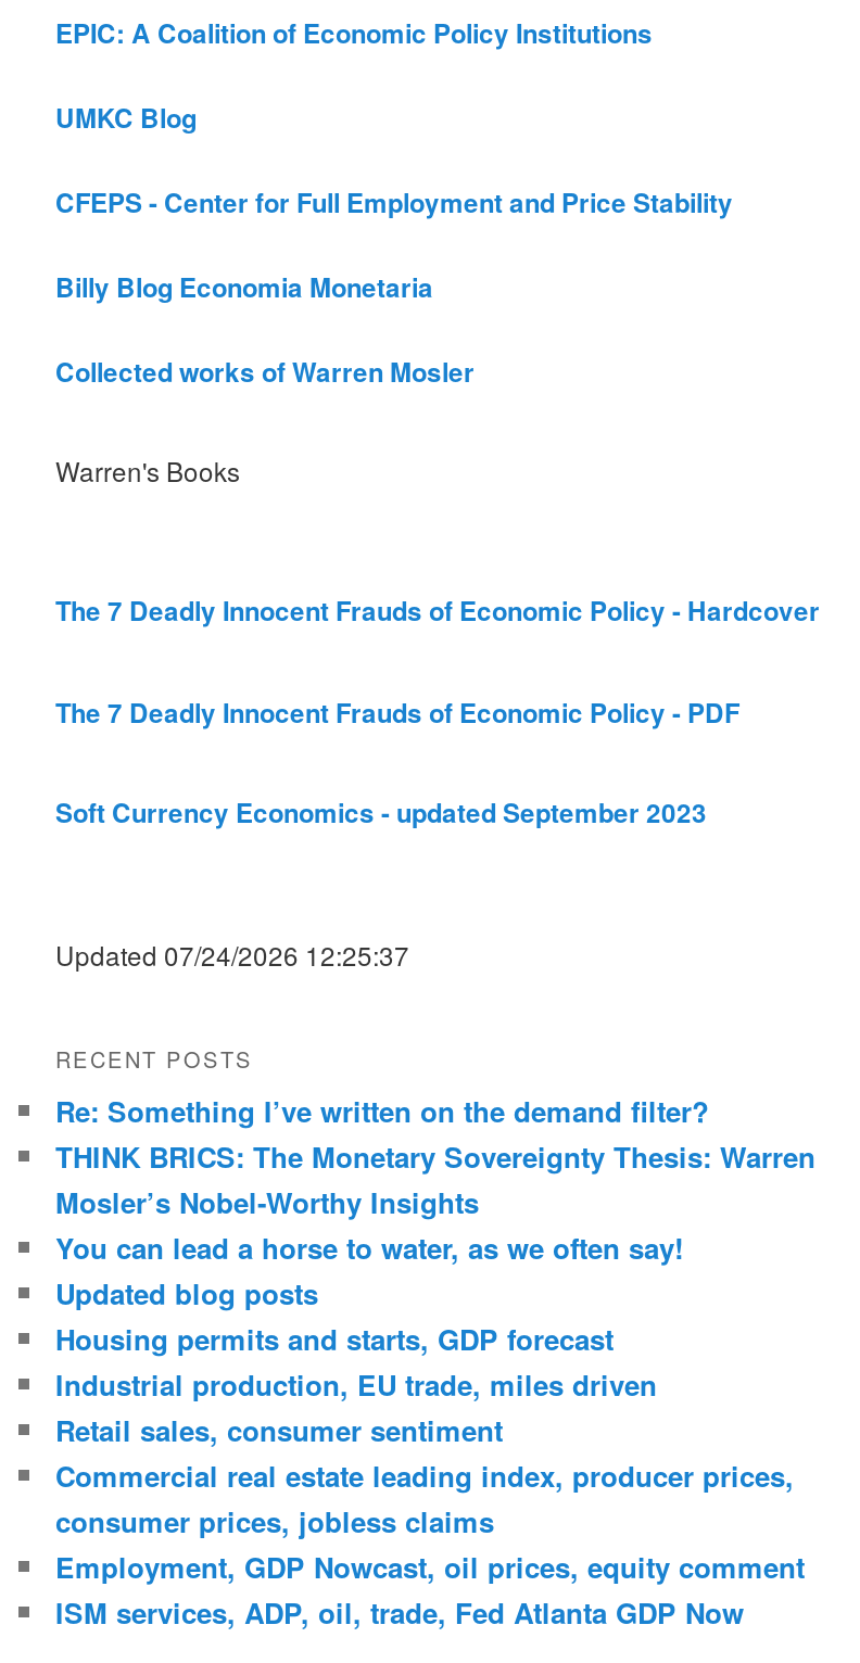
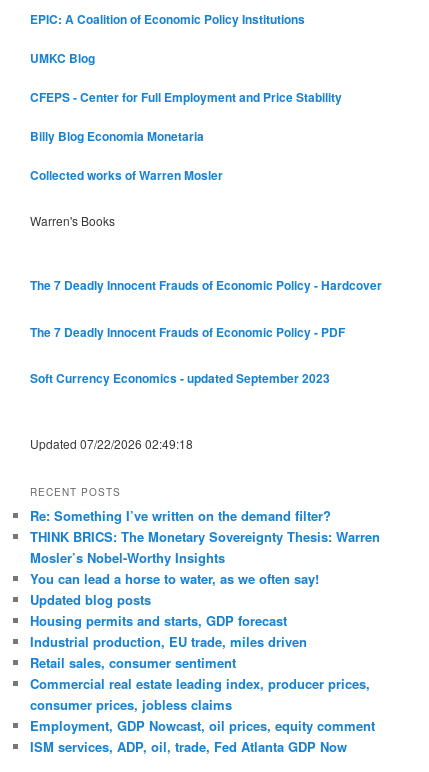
[55,935,409,972] Updated 07/24/2026 12:25:37 -> [30,434,193,451] Updated 07/22/2026 02:49:18

